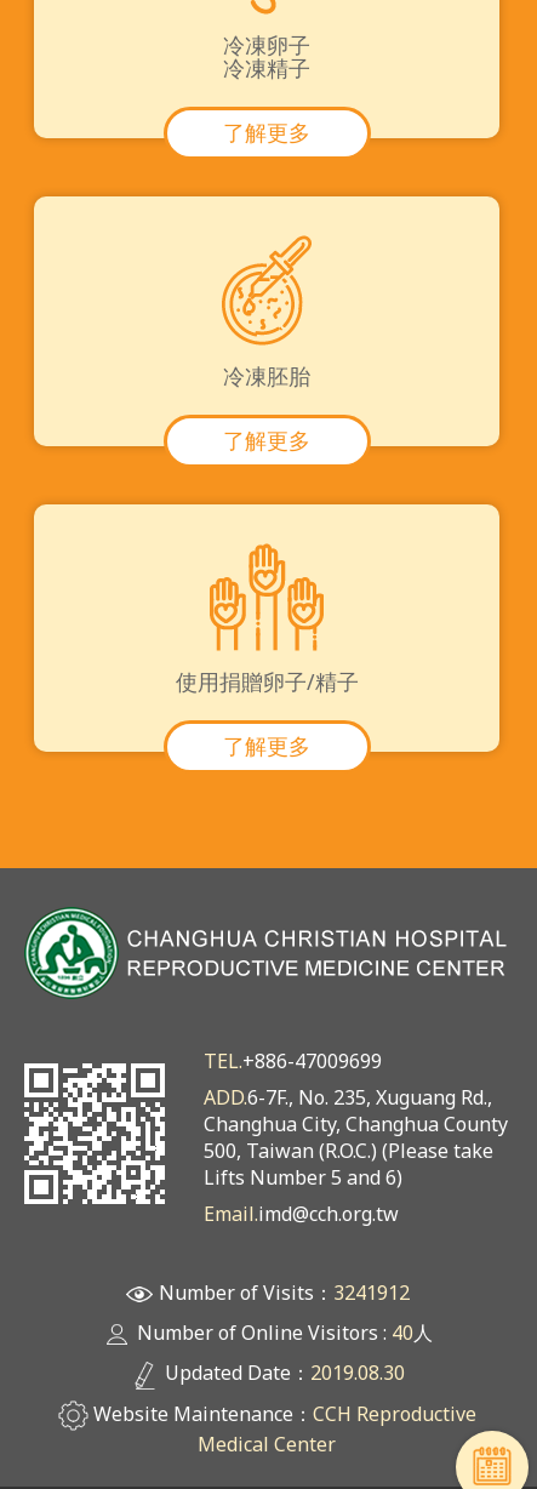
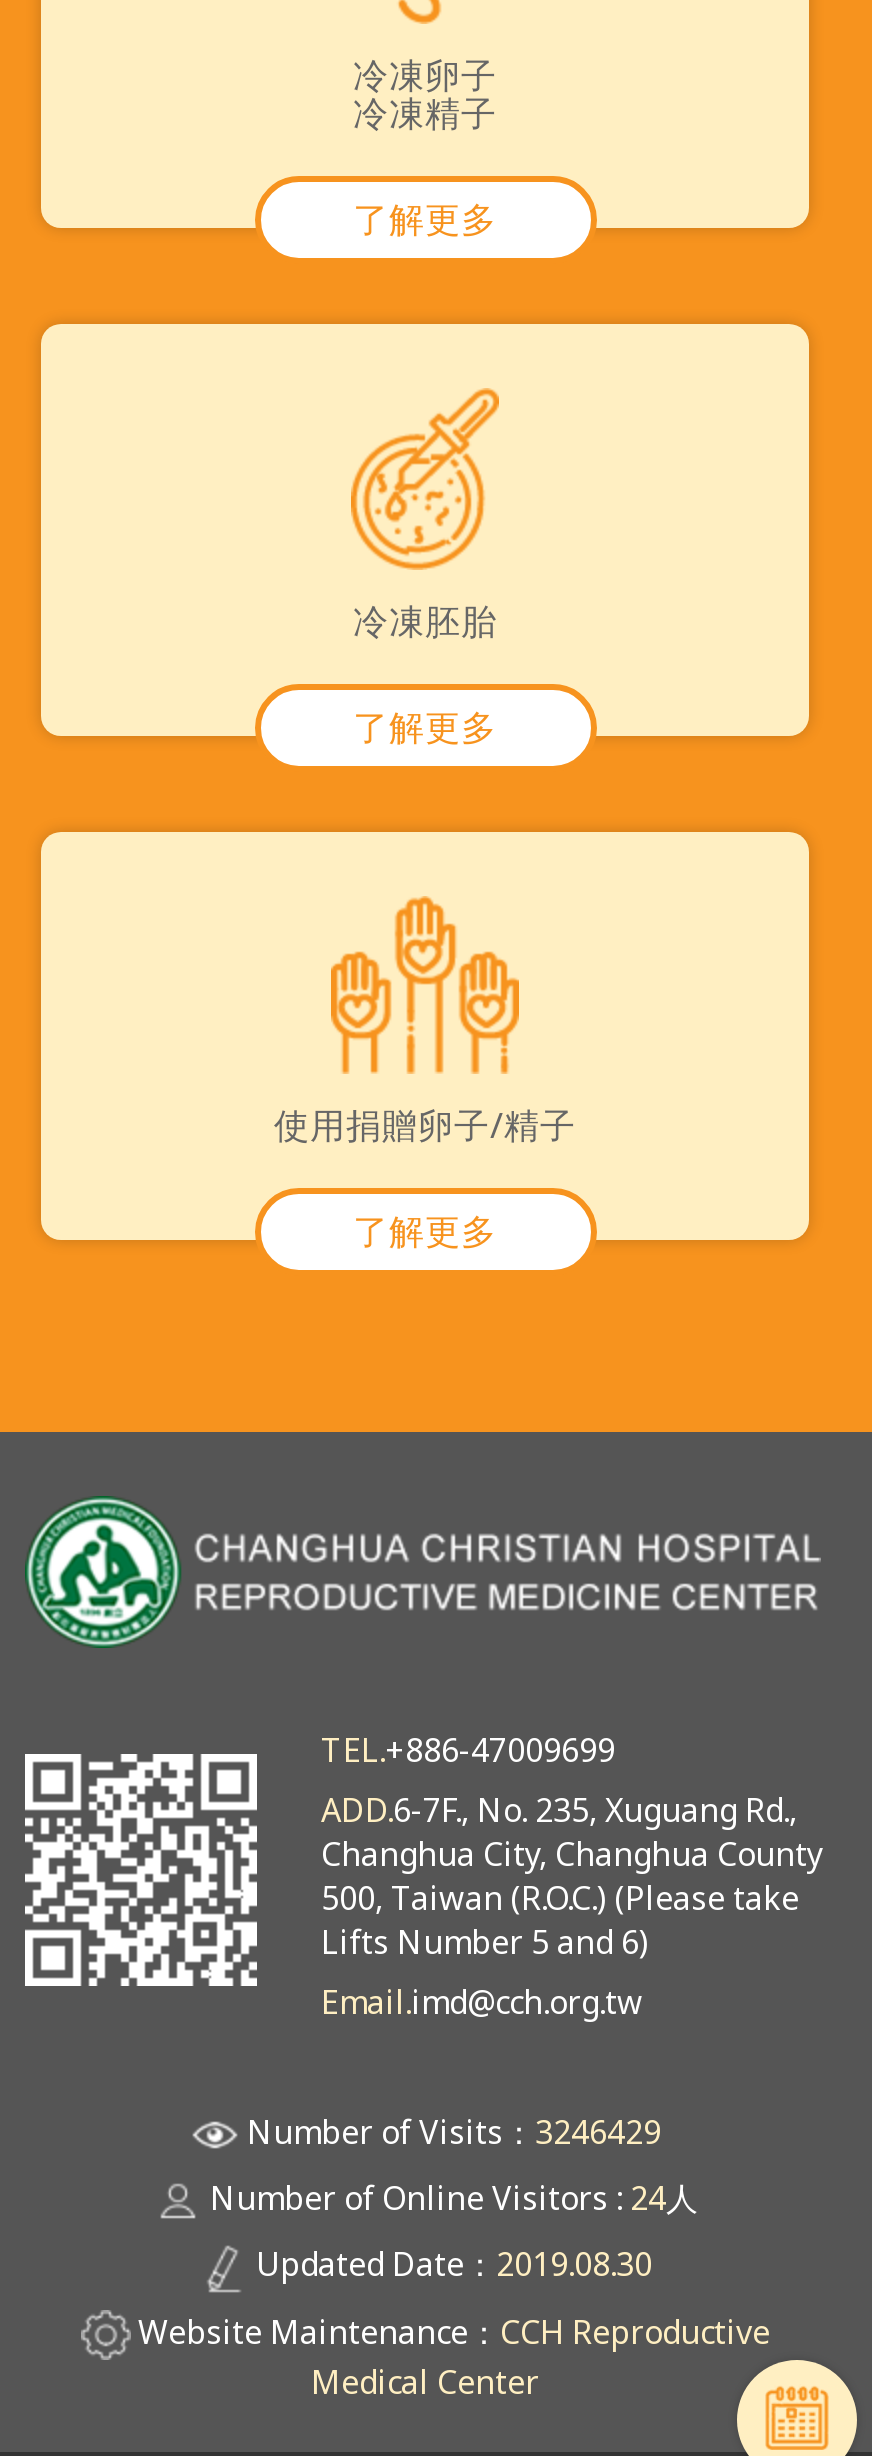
[154,1279,410,1306] Number of Visits：3241912 -> [239,2110,661,2154] Number of Visits：3246429
[132,1319,432,1346] Number of Online Visitors : 40人 -> [202,2176,698,2220] Number of Online Visitors : 24人

